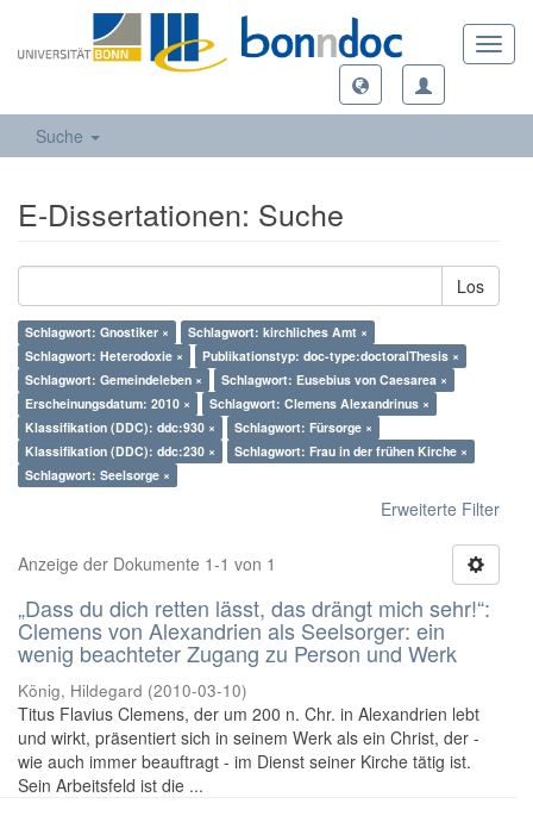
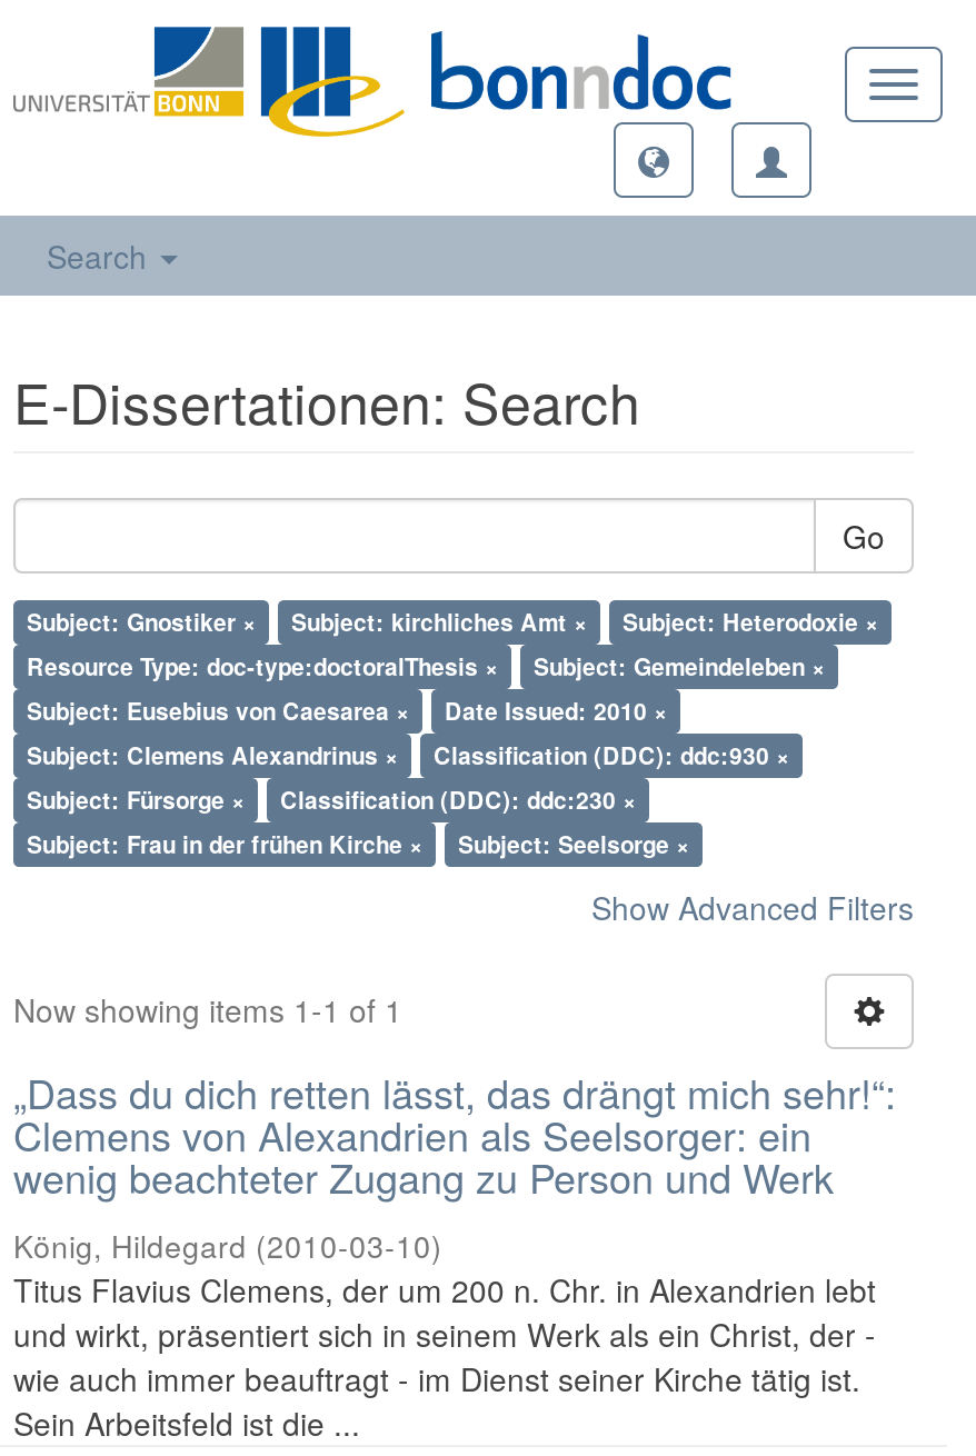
[36,124,88,148] Suche -> [47,233,156,278] Search
[18,192,344,235] E-Dissertationen: Suche -> [13,360,640,440] E-Dissertationen: Search
[457,274,484,298] Los -> [843,513,885,558] Go
[25,323,468,484] Schlagwort: Gnostiker × | Schlagwort: kirchliches Amt × | Schlagwort: Heterodoxie × | Publikationstyp: doc-type:doctoralThesis × | Schlagwort: Gemeindeleben × | Schlagwort: Eusebius von Caesarea × | Erscheinungsdatum: 2010 × | Schlagwort: Clemens Alexandrinus × | Klassifikation (DDC): ddc:930 × | Schlagwort: Fürsorge × | Klassifikation (DDC): ddc:230 × | Schlagwort: Frau in der frühen Kirche × | Schlagwort: Seelsorge × -> [27,605,878,860] Subject: Gnostiker × | Subject: kirchliches Amt × | Subject: Heterodoxie × | Resource Type: doc-type:doctoralThesis × | Subject: Gemeindeleben × | Subject: Eusebius von Caesarea × | Date Issued: 2010 × | Subject: Clemens Alexandrinus × | Classification (DDC): ddc:930 × | Subject: Fürsorge × | Classification (DDC): ddc:230 × | Subject: Frau in der frühen Kirche × | Subject: Seelsorge ×
[381,497,500,521] Erweiterte Filter -> [591,885,914,929] Show Advanced Filters
[18,552,276,575] Anzeige der Dokumente 1-1 von 1 -> [13,987,402,1031] Now showing items 1-1 of 1

